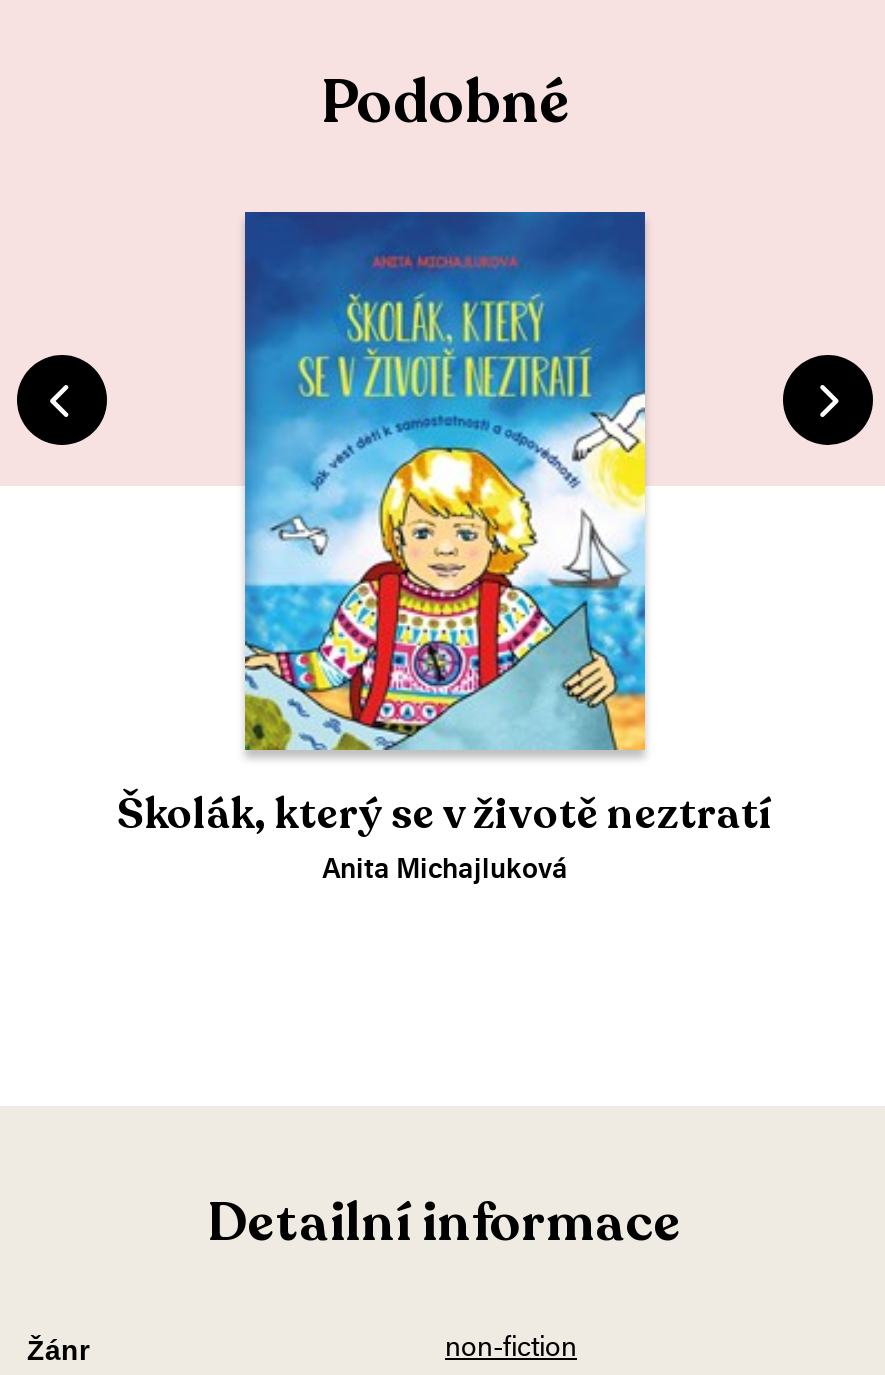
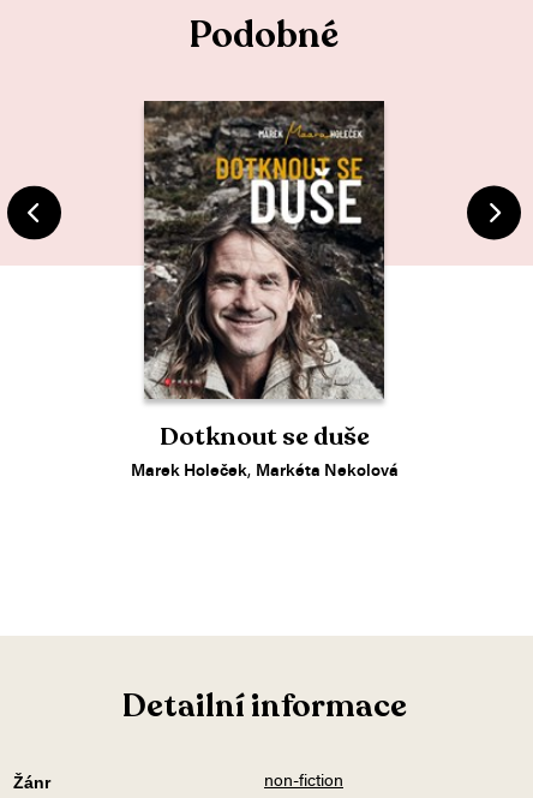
[117,210,773,886] [image] | Školák, který se v životě neztratí | Anita Michajluková -> [130,100,398,481] [image] | Dotknout se duše | Marek Holeček, Markéta Nekolová

